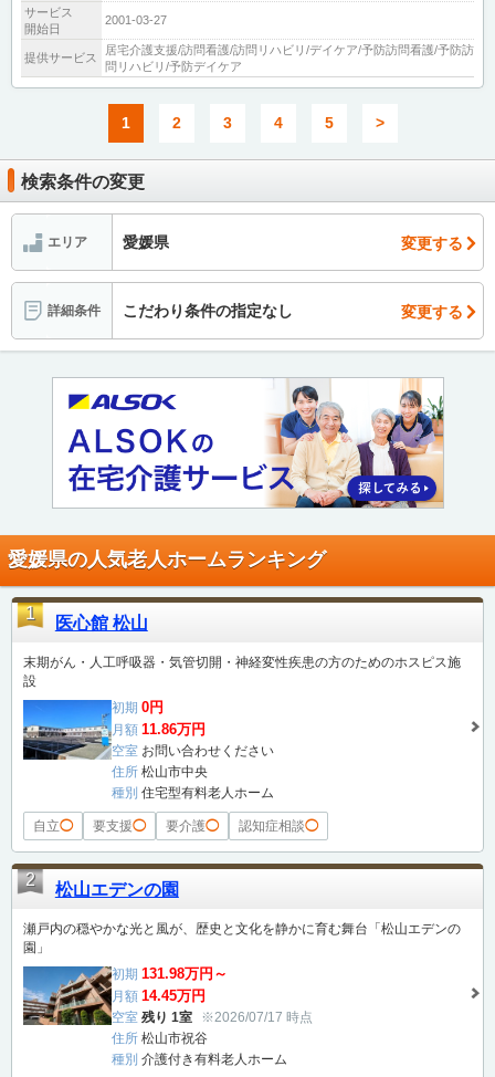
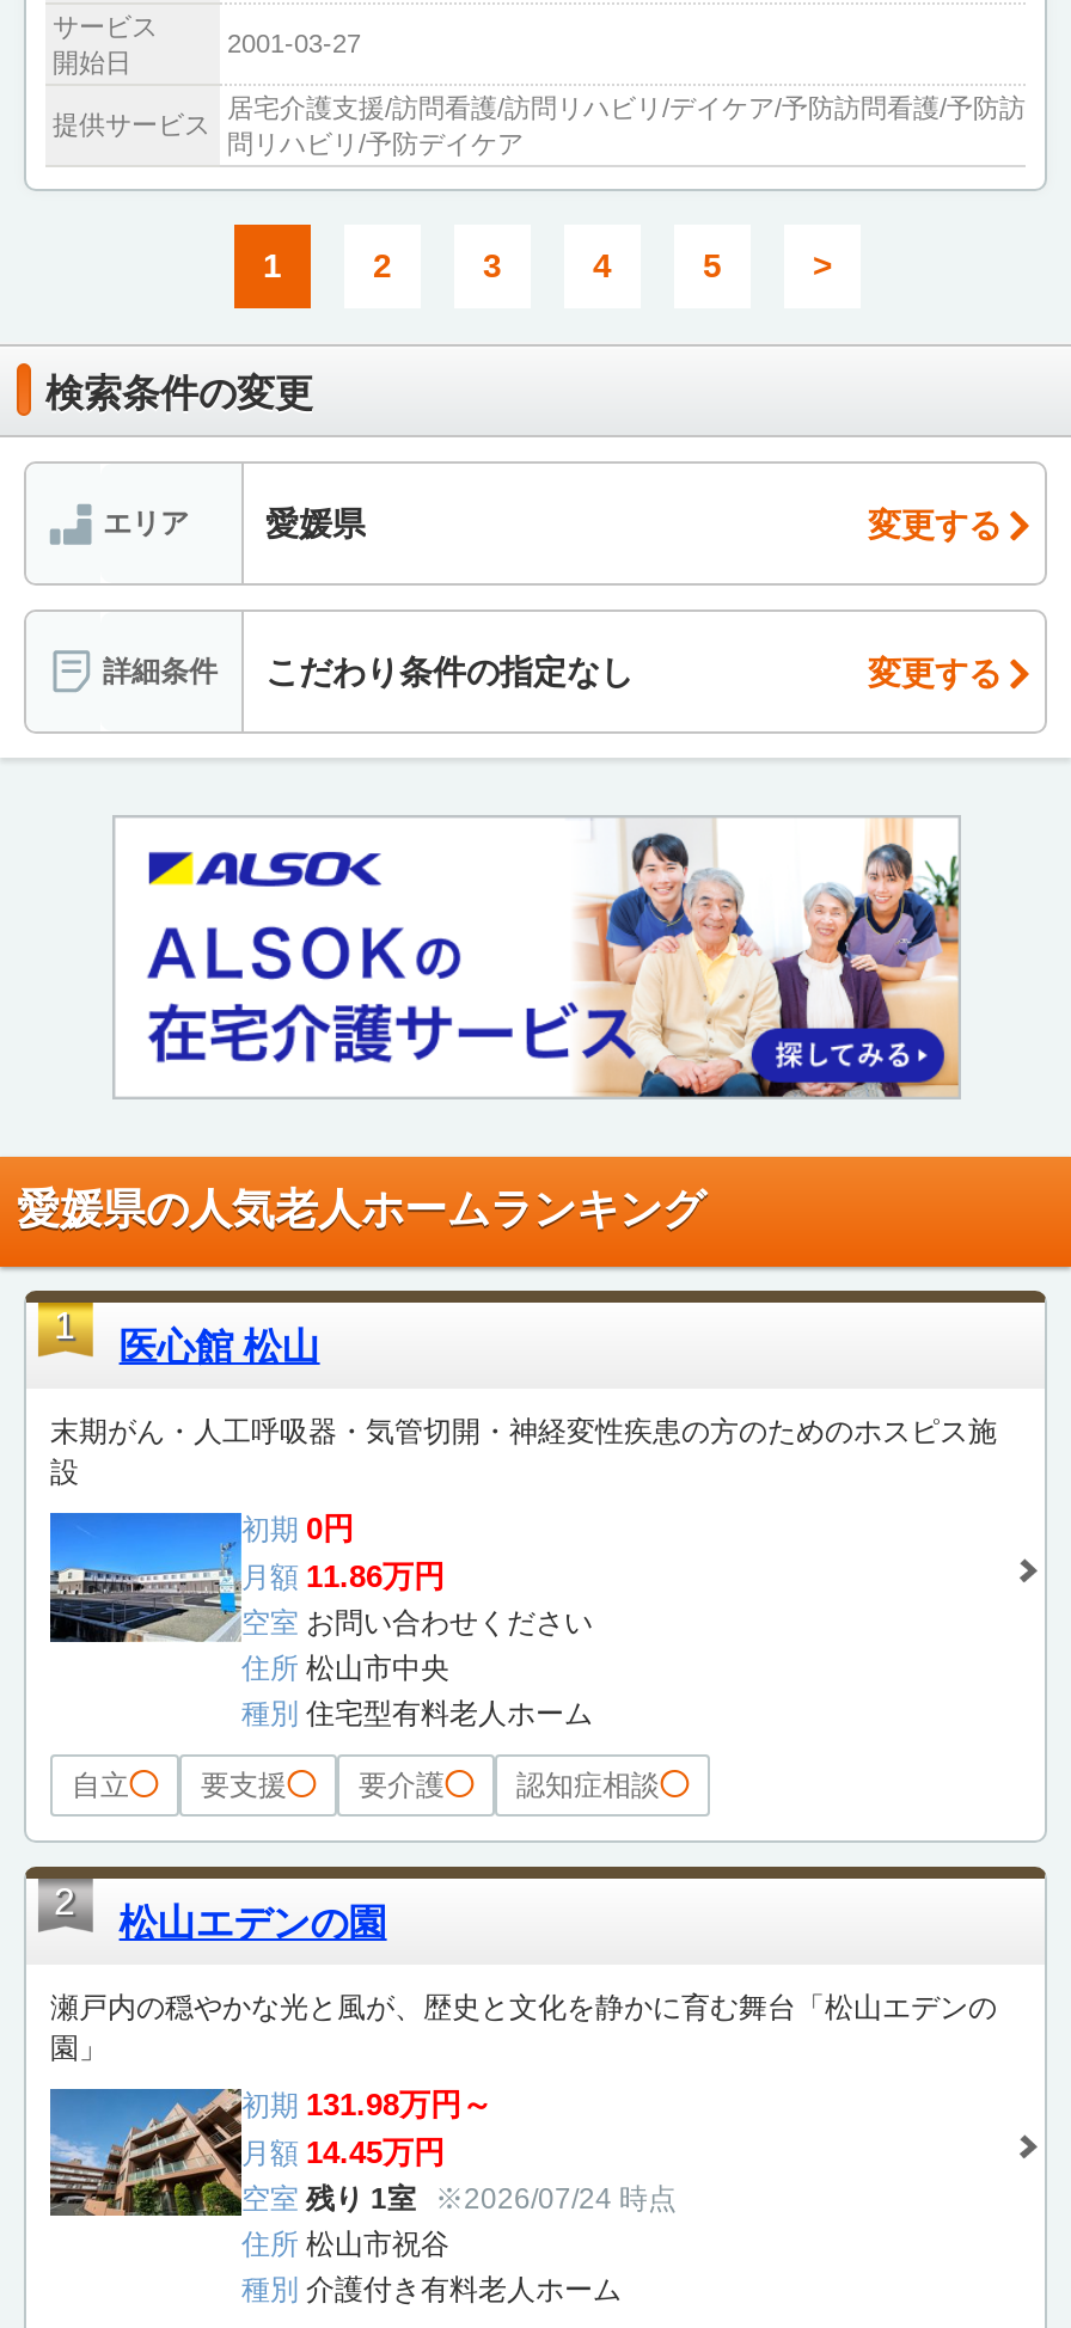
[112,1010,313,1025] 空室 残り 1室 ※2026/07/17 時点 -> [241,2183,677,2216] 空室 残り 1室 ※2026/07/24 時点

